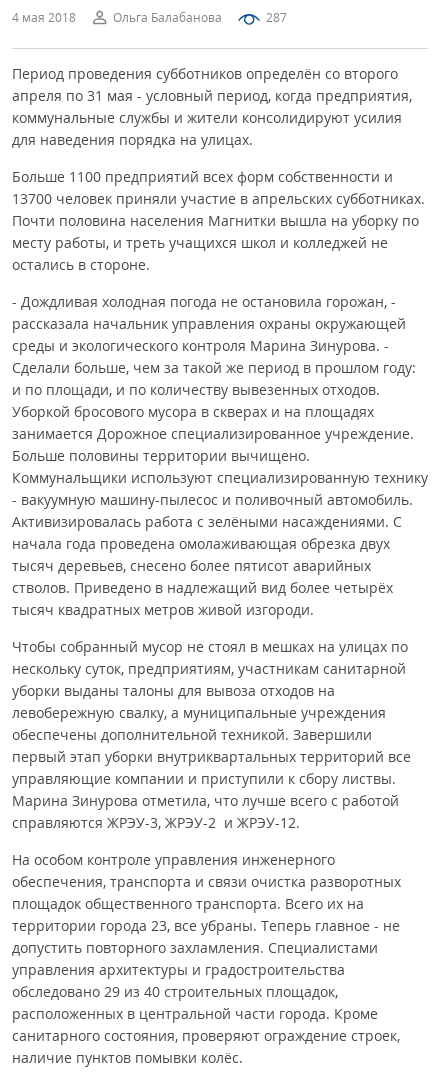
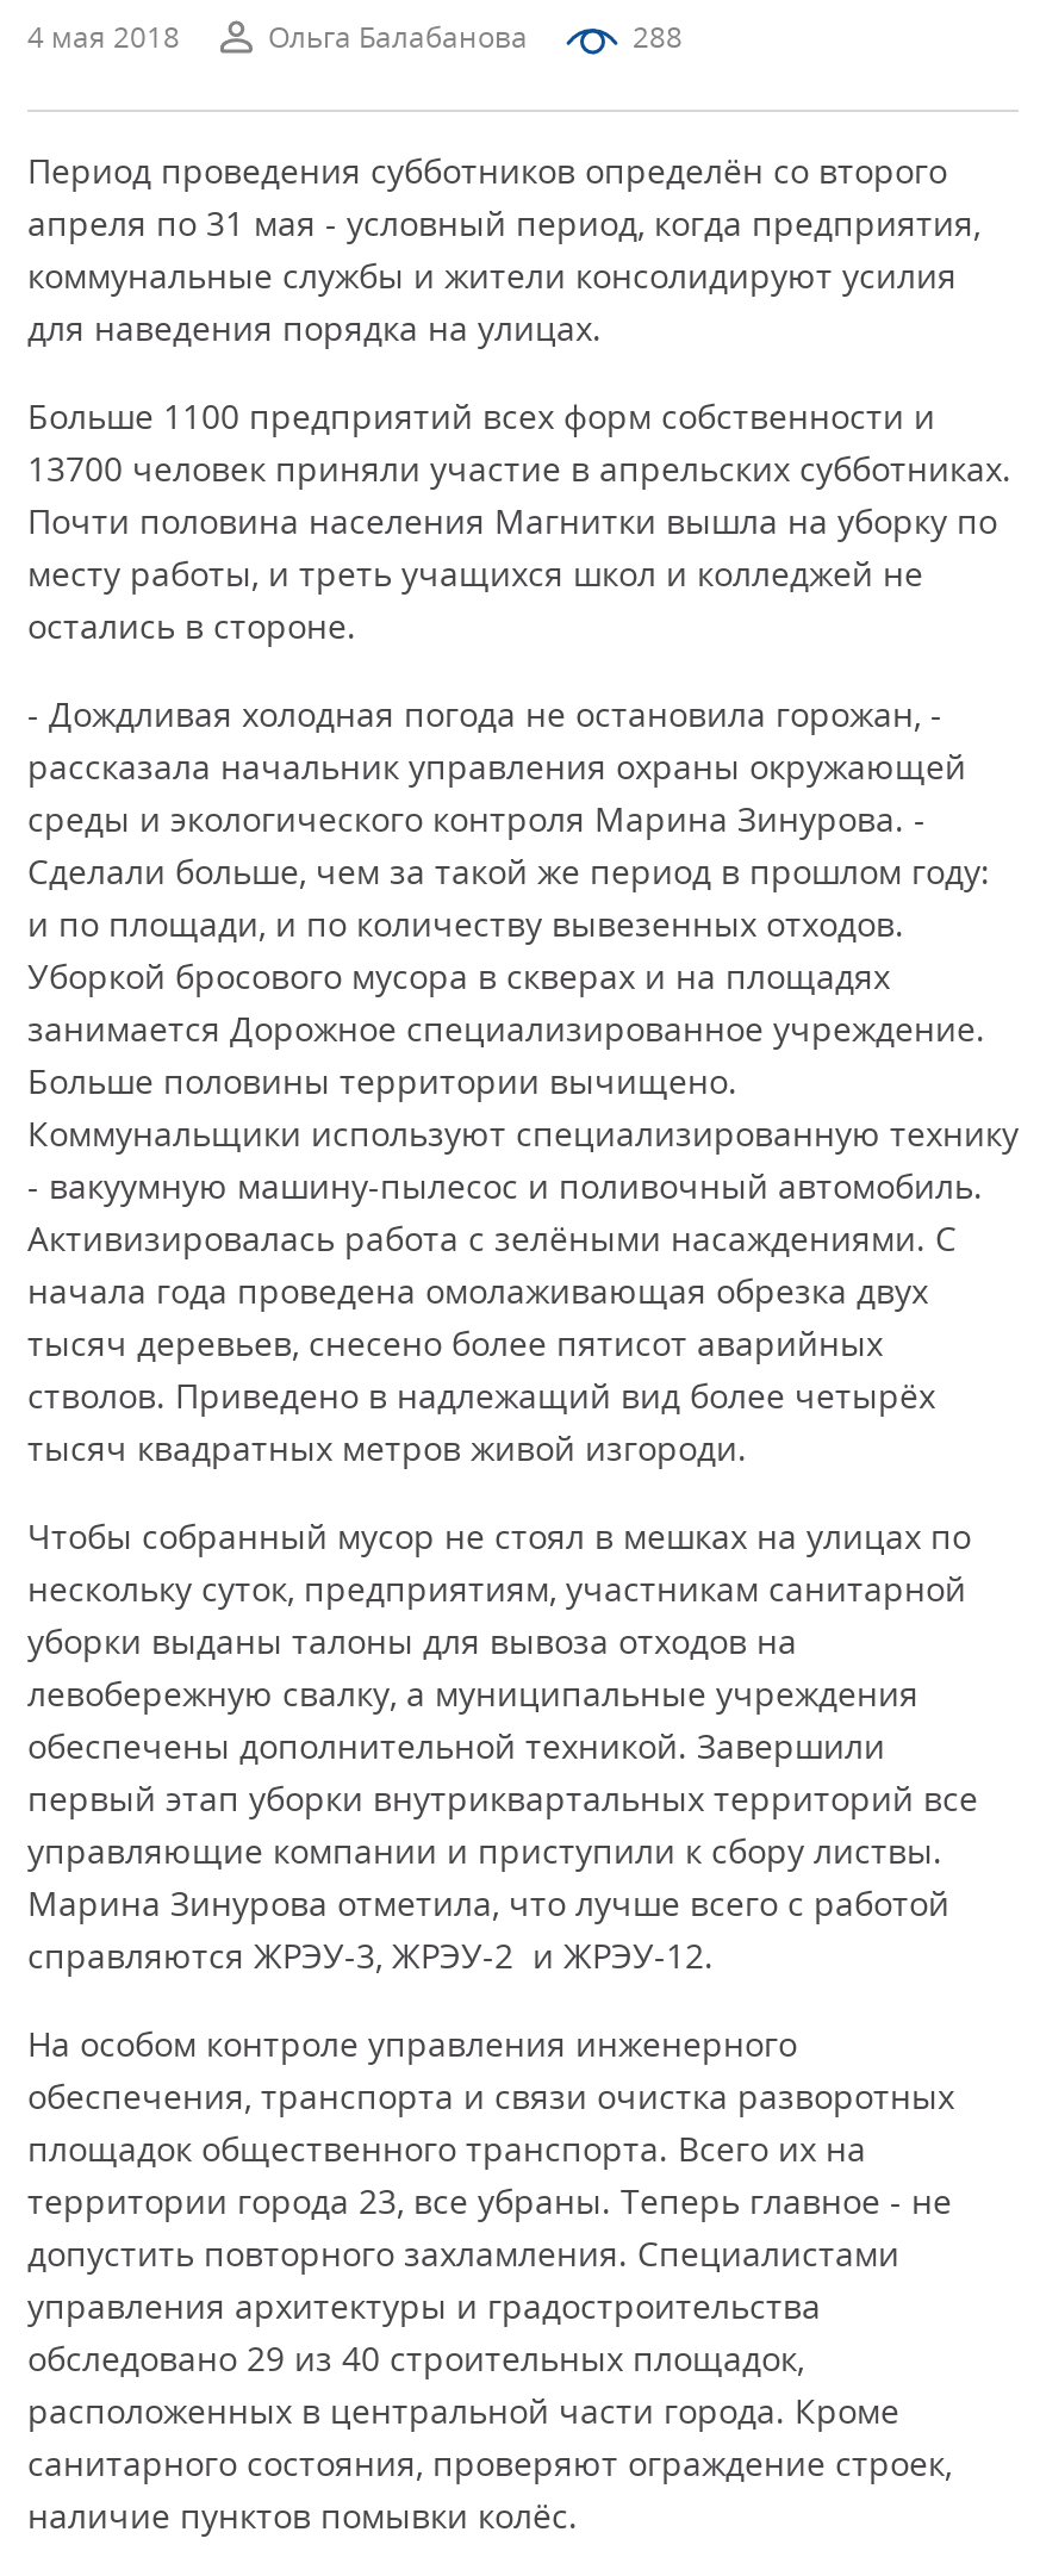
[266,9,287,26] 287 -> [633,17,683,57] 288

